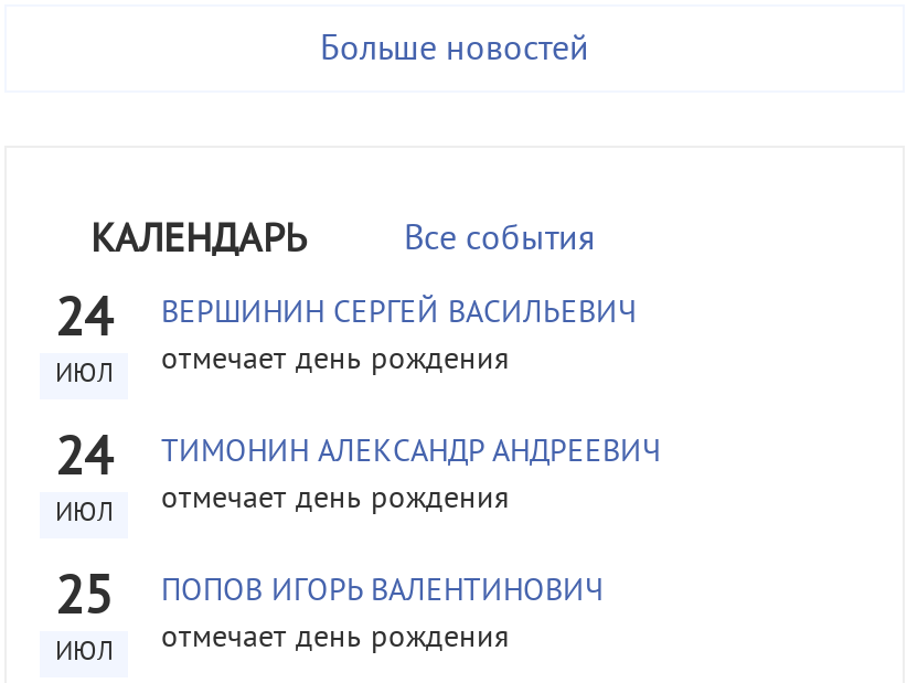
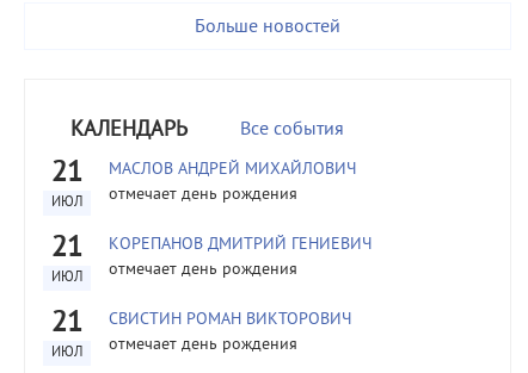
[55,289,113,355] 24 -> [51,156,82,192] 21
[161,296,636,333] ВЕРШИНИН СЕРГЕЙ ВАСИЛЬЕВИЧ -> [109,160,356,180] МАСЛОВ АНДРЕЙ МИХАЙЛОВИЧ
[55,428,113,494] 24 -> [51,231,82,267] 21
[161,435,660,472] ТИМОНИН АЛЕКСАНДР АНДРЕЕВИЧ -> [109,235,372,255] КОРЕПАНОВ ДМИТРИЙ ГЕНИЕВИЧ
[55,567,113,633] 25 -> [51,306,82,342] 21
[161,574,602,611] ПОПОВ ИГОРЬ ВАЛЕНТИНОВИЧ -> [109,310,351,330] СВИСТИН РОМАН ВИКТОРОВИЧ

